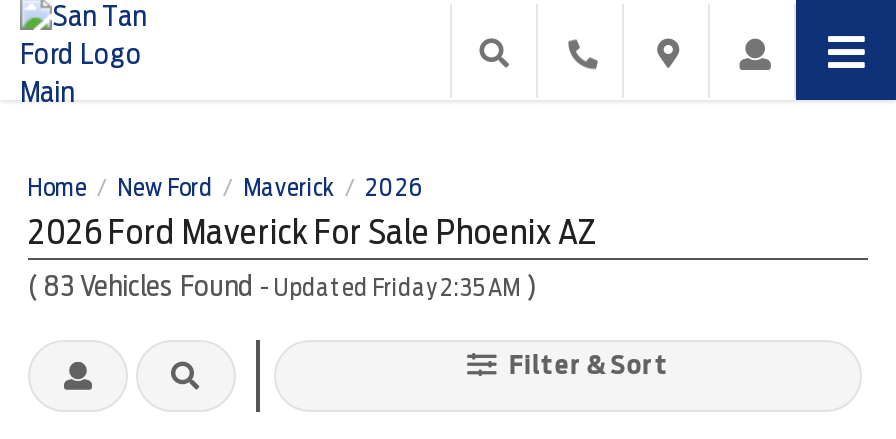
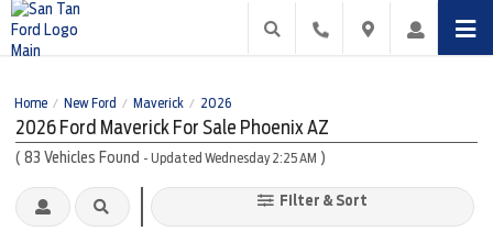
[28,270,536,302] (83 Vehicles Found - Updated Friday 2:35 AM) -> [15,149,326,166] (83 Vehicles Found - Updated Wednesday 2:25 AM)

